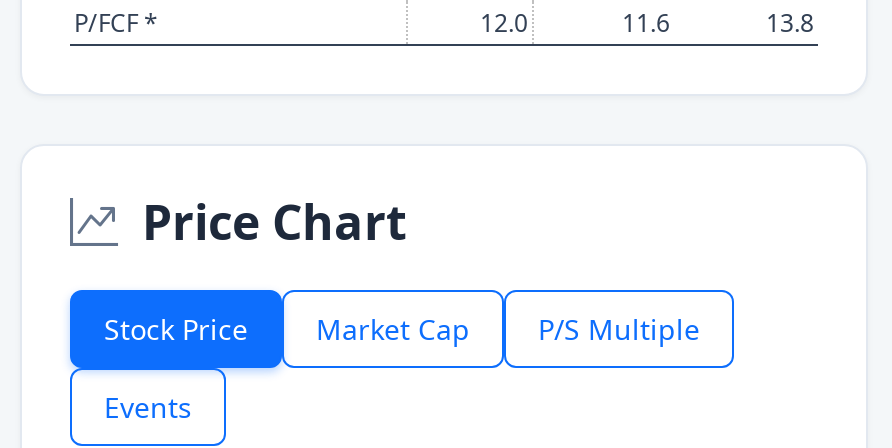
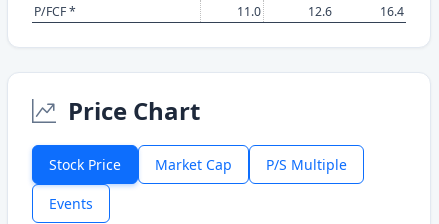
[480,6,528,40] 12.0 -> [237,3,261,20] 11.0
[622,6,670,40] 11.6 -> [308,3,332,20] 12.6
[766,6,814,40] 13.8 -> [380,3,404,20] 16.4

